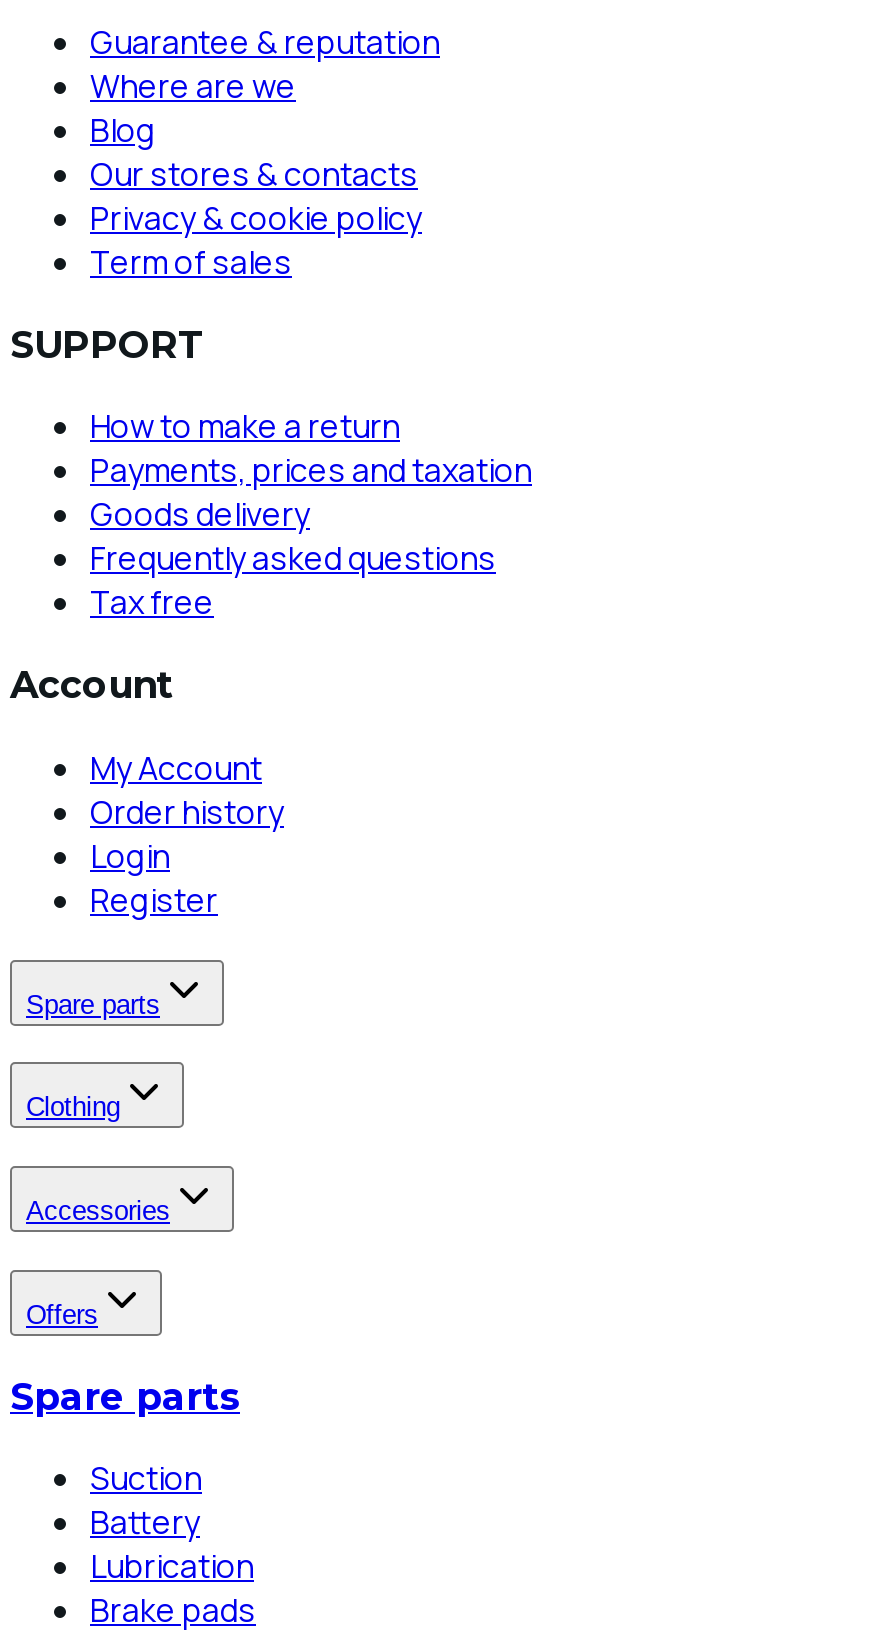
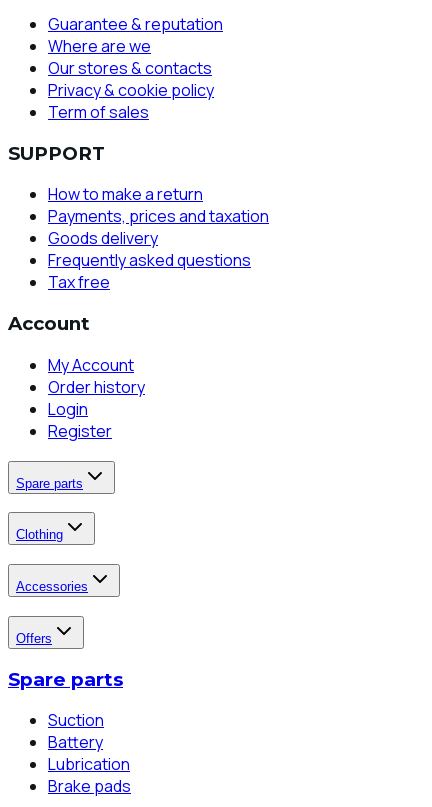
[90,108,156,152] Blog -> none

